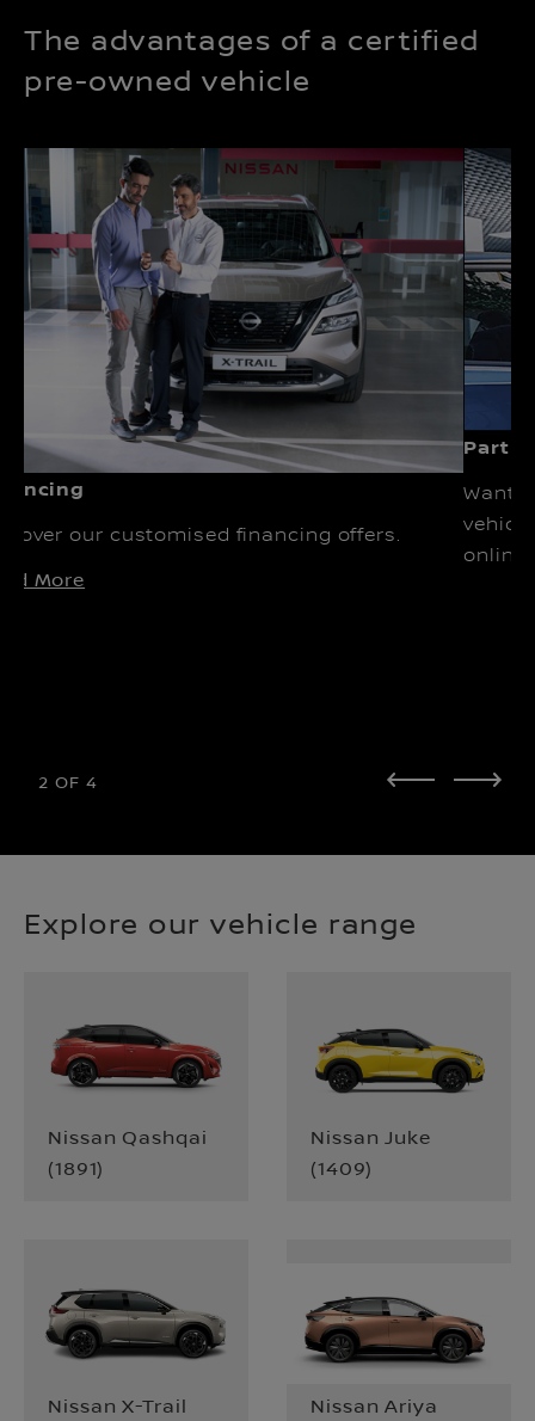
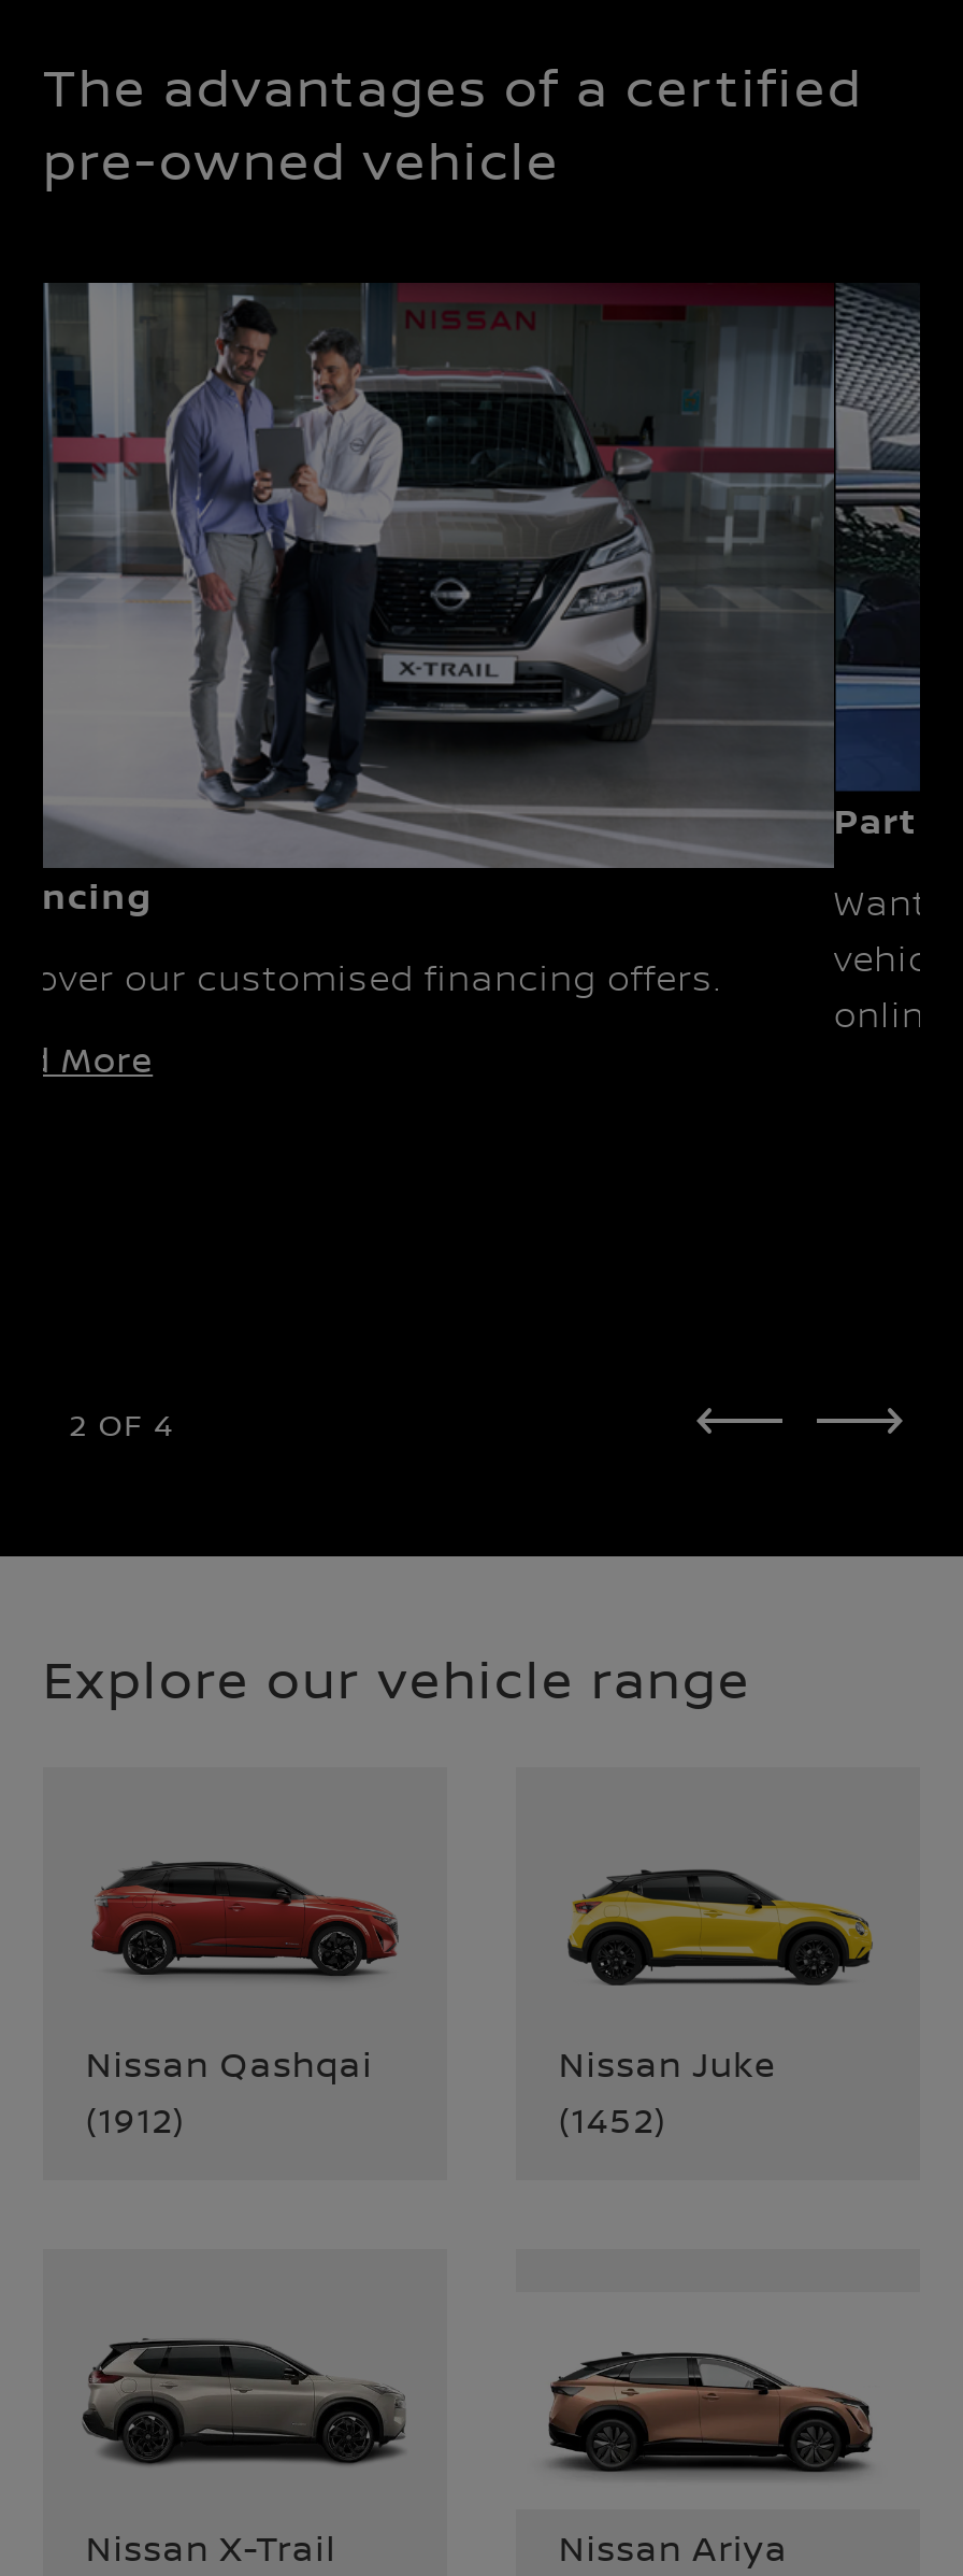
[48,1155,104,1181] (1891) -> [86,2097,186,2144] (1912)
[310,1155,373,1181] (1409) -> [559,2097,667,2144] (1452)

